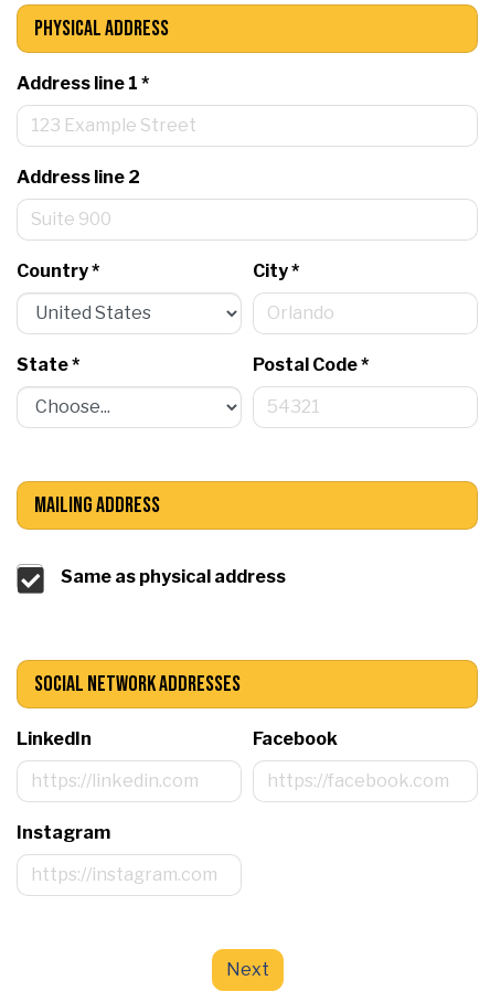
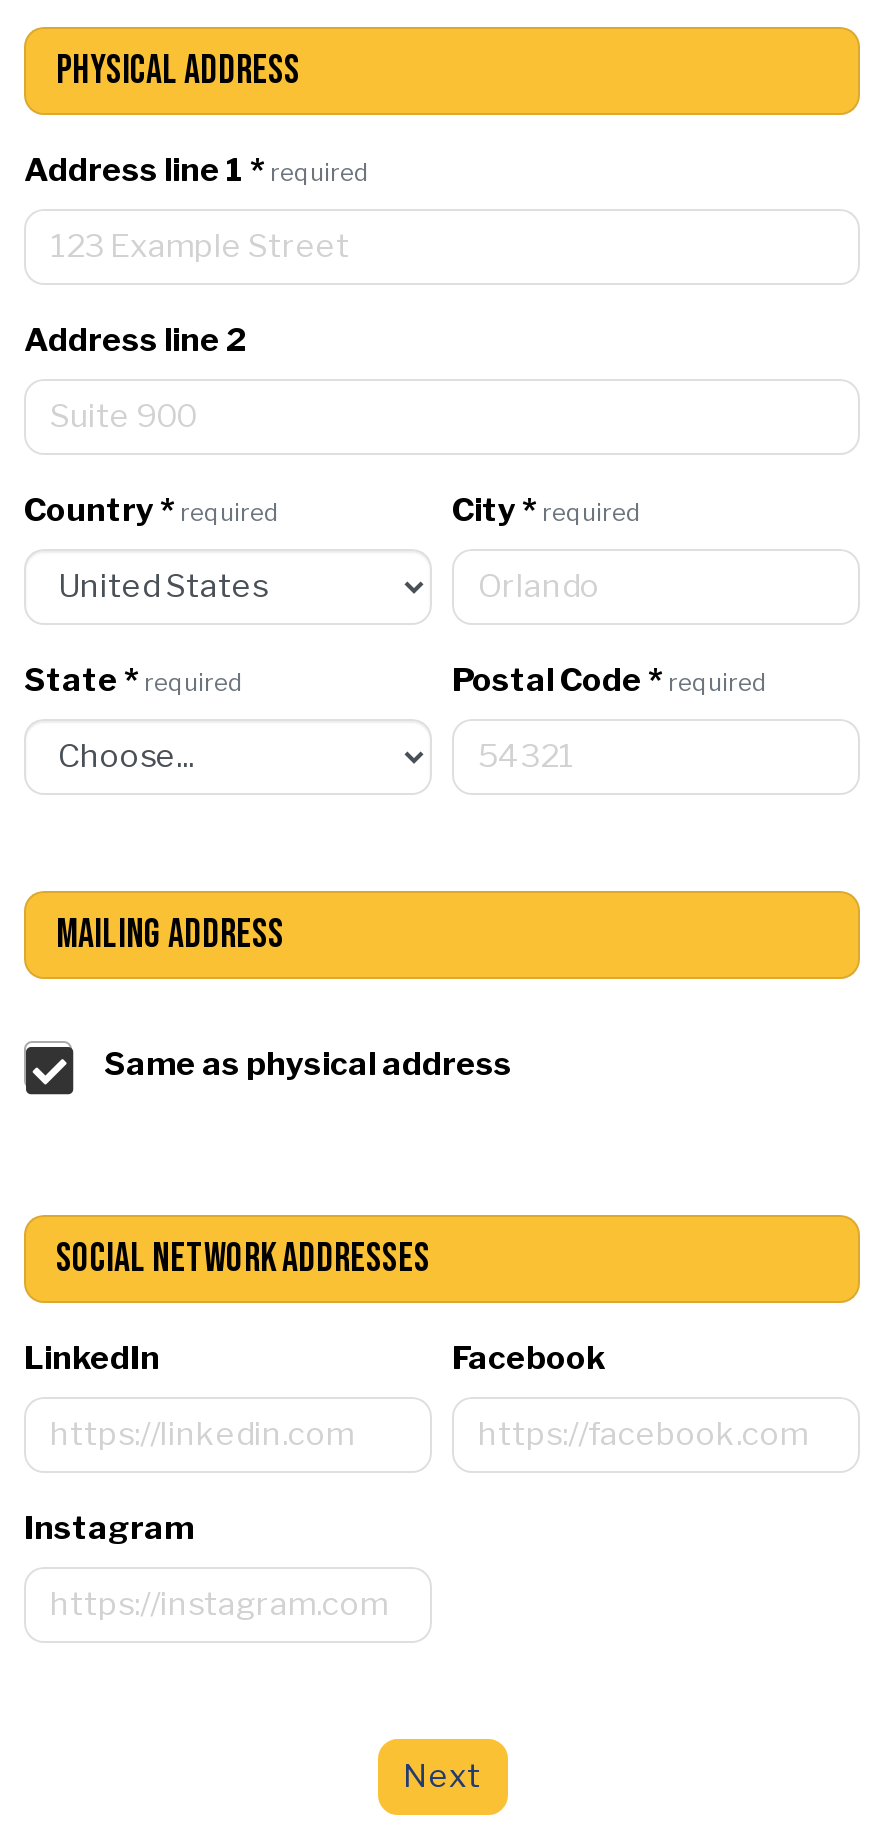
[17,73,149,94] Address line 1 * -> [24,151,370,189] Address line 1 * required
[17,260,299,281] Country* | City* -> [24,491,642,529] Country * required | City * required
[17,354,369,375] State* | Postal Code* -> [24,661,768,699] State * required | Postal Code * required

